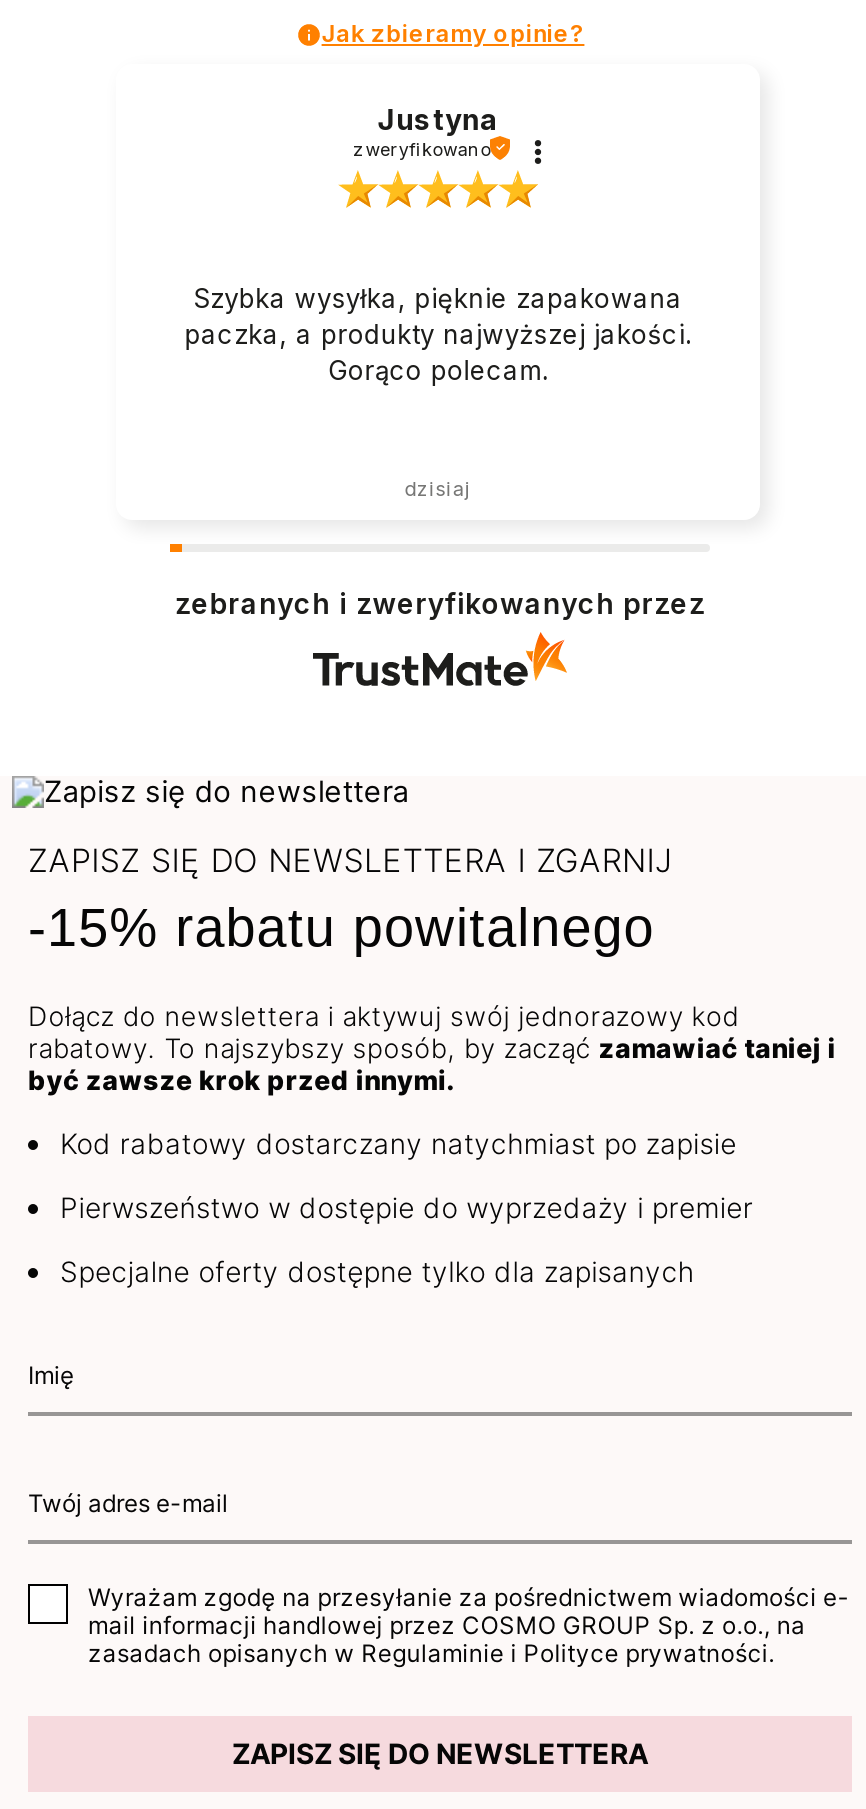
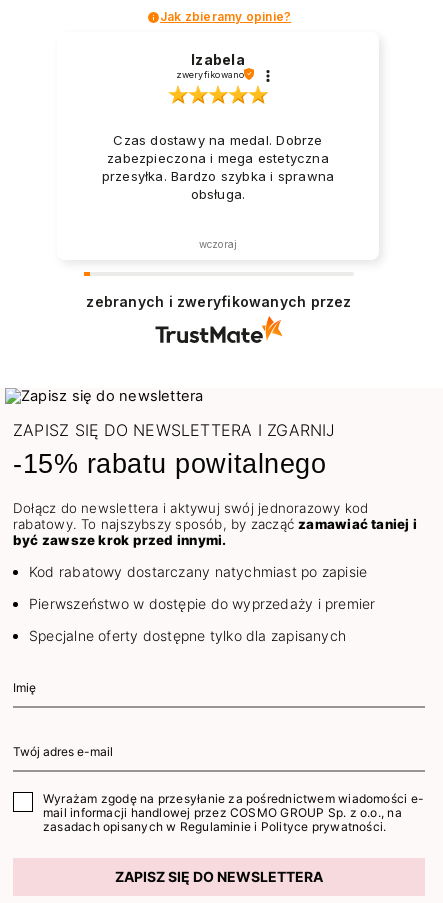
[377,101,499,135] Justyna -> [191,50,245,67] Izabela
[185,282,691,386] Szybka wysyłka, pięknie zapakowana | paczka, a produkty najwyższej jakości. | Gorąco polecam. -> [102,132,334,202] Czas dostawy na medal. Dobrze | zabezpieczona i mega estetyczna | przesyłka. Bardzo szybka i sprawna | obsługa.
[404,475,472,499] dzisiaj -> [199,237,237,249] wczoraj

